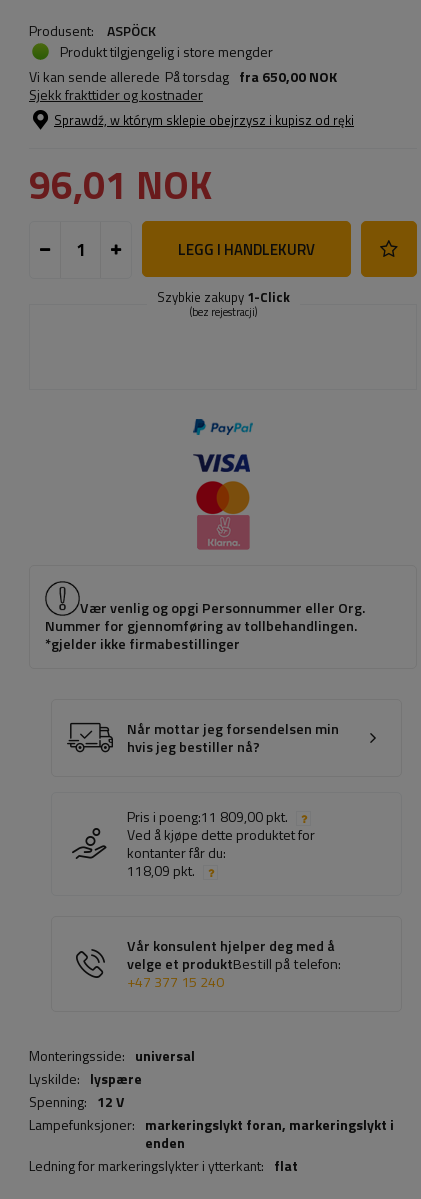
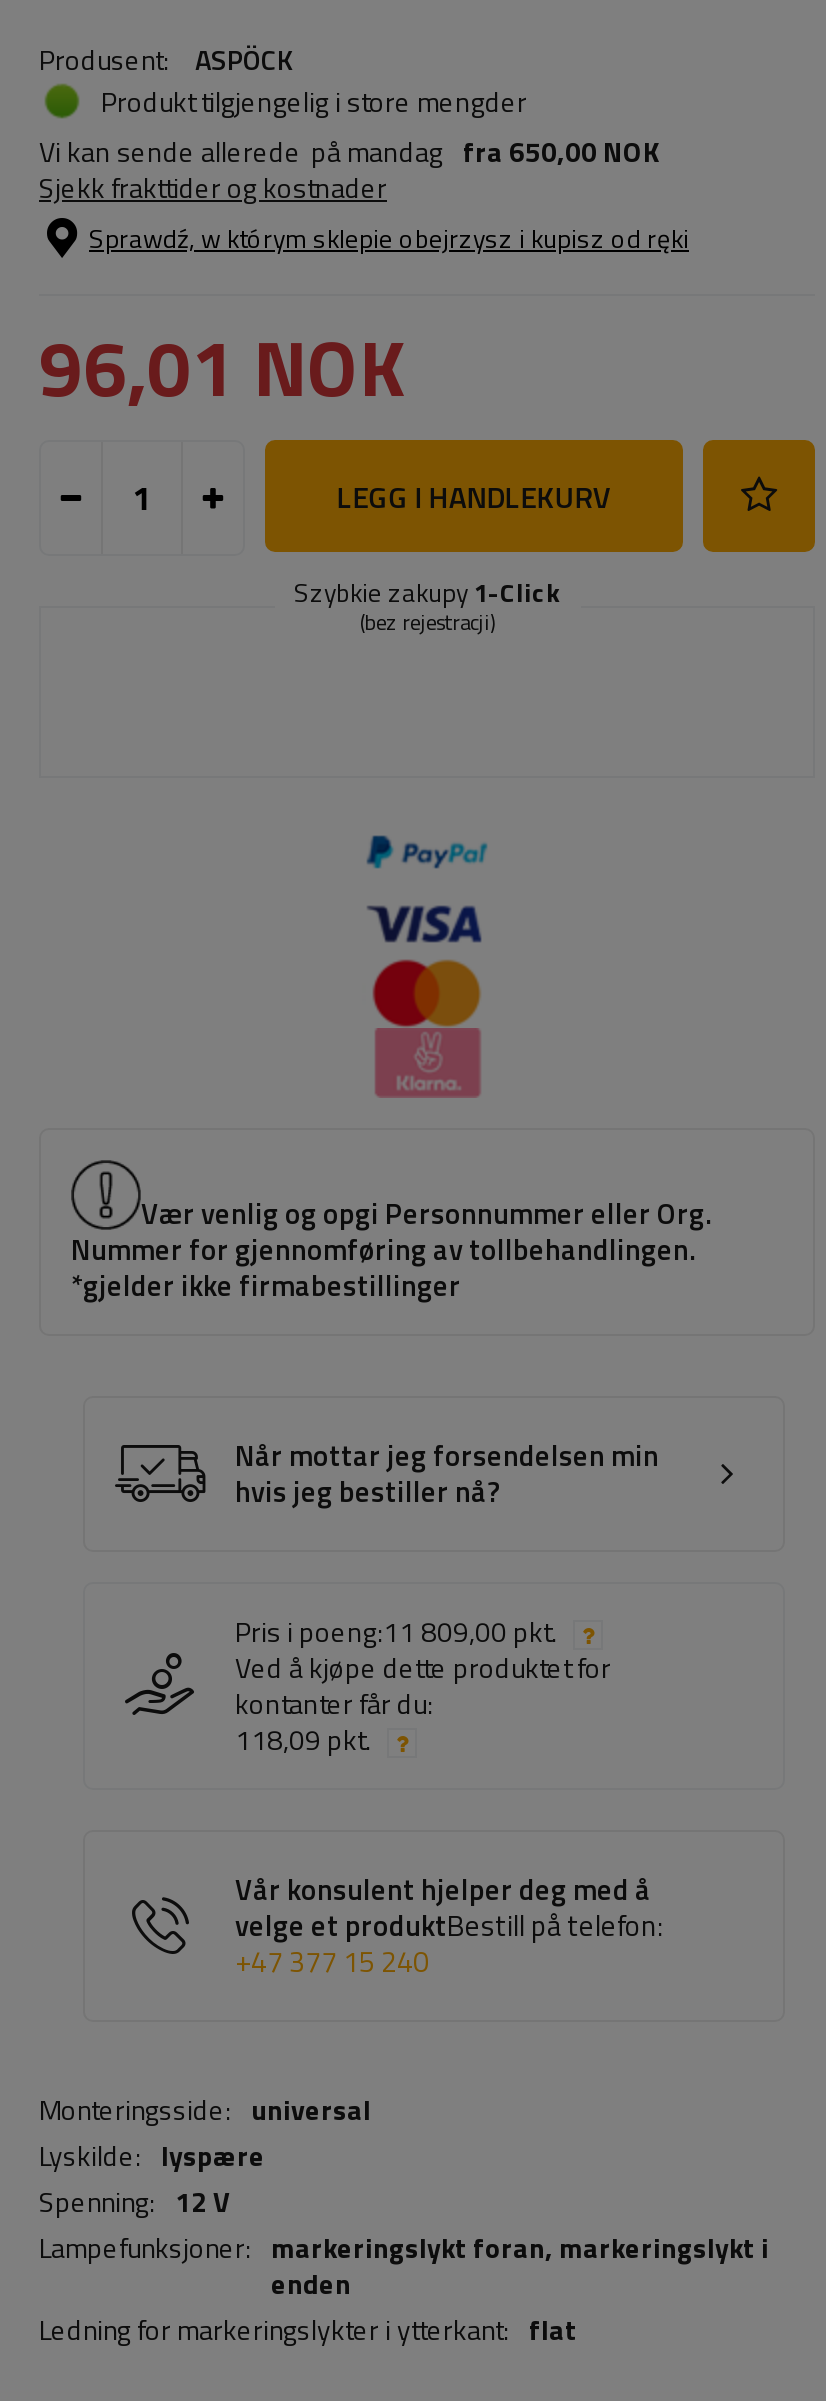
[29,66,337,87] Vi kan sende allerede På torsdag fra 650,00 NOK -> [39,130,659,172] Vi kan sende allerede på mandag fra 650,00 NOK

